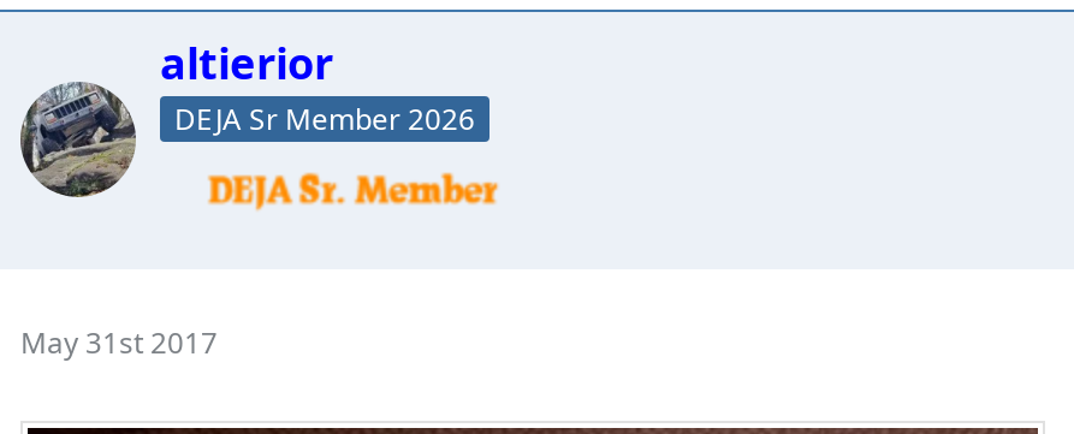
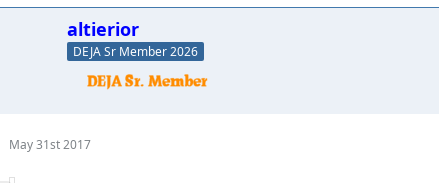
[18,81,138,201] [image] -> none

